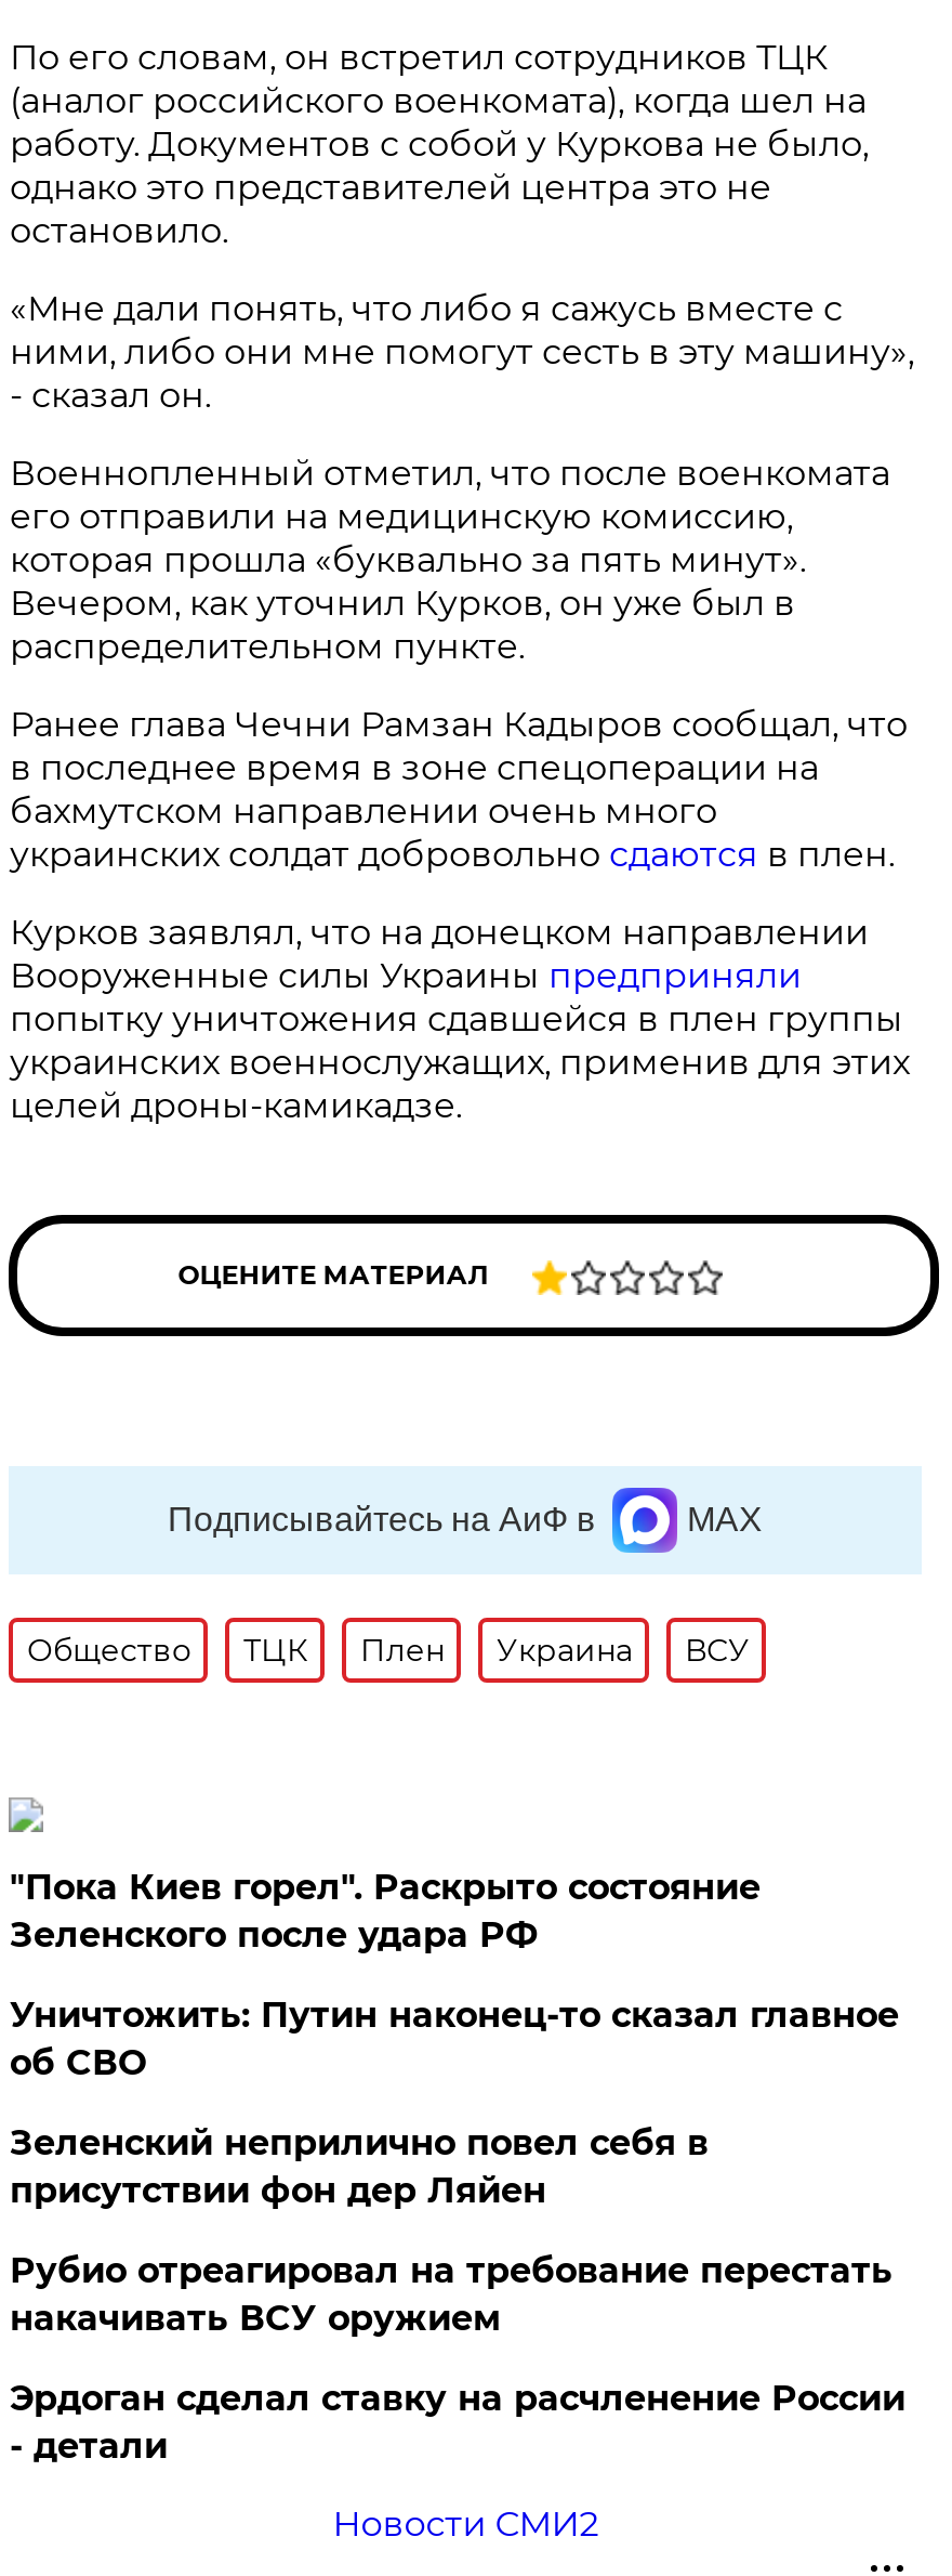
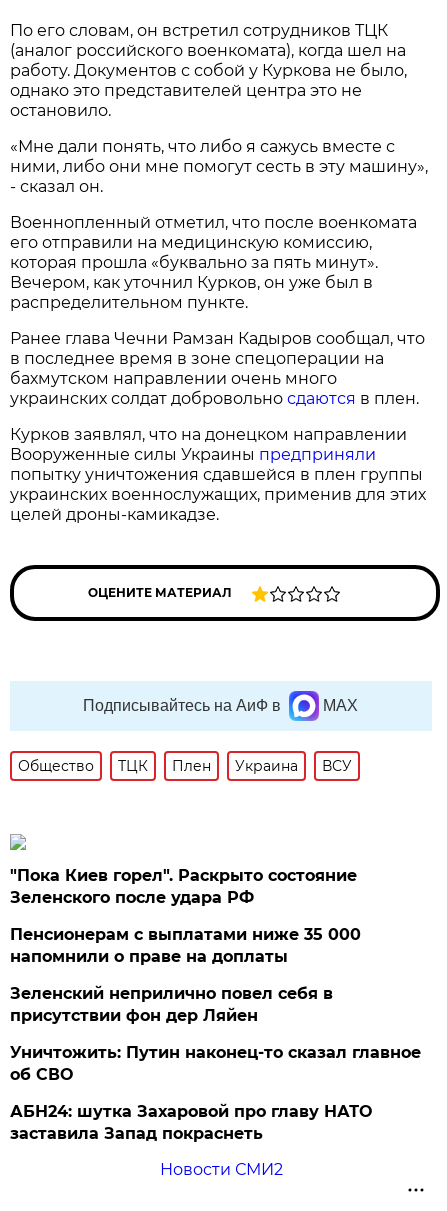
none -> [10,925,361,966] Пенсионерам с выплатами ниже 35 000 | напомнили о праве на доплаты
moved [10,1995,899,2083] -> [10,1043,421,1084]: Уничтожить: Путин наконец-то сказал главное | об СВО
[10,2250,892,2339] Рубио отреагировал на требование перестать | накачивать ВСУ оружием -> none
[10,2378,905,2467] Эрдоган сделал ставку на расчленение России | - детали -> [10,1102,372,1143] АБН24: шутка Захаровой про главу НАТО | заставила Запад покраснеть

